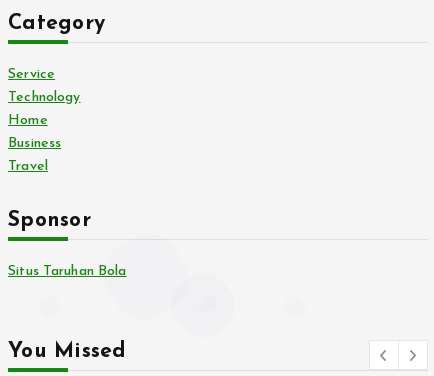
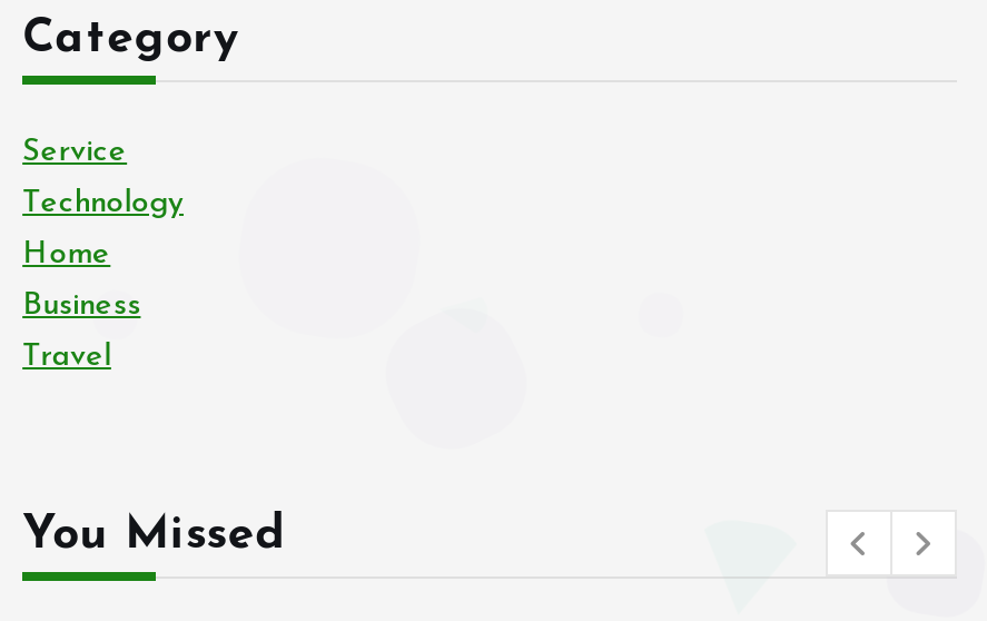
[8,210,127,279] Sponsor | Situs Taruhan Bola -> none

